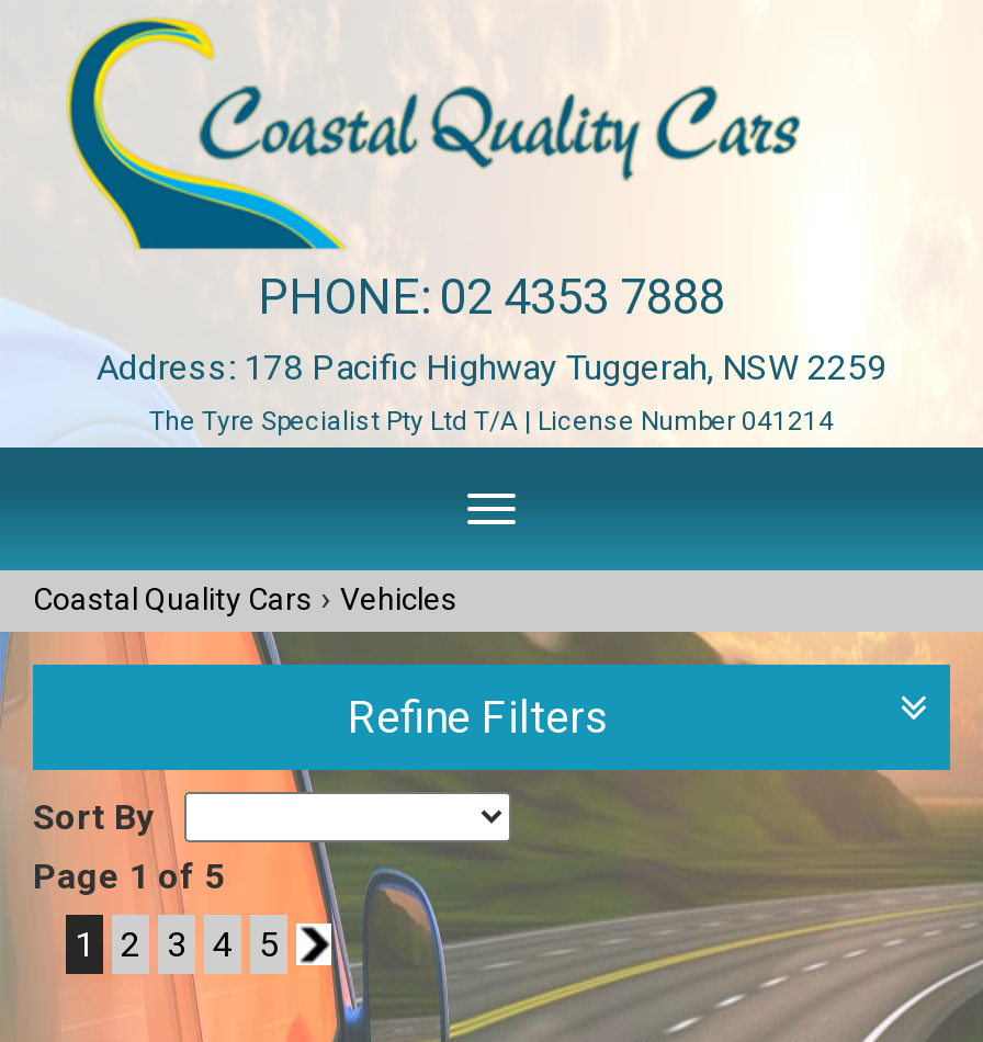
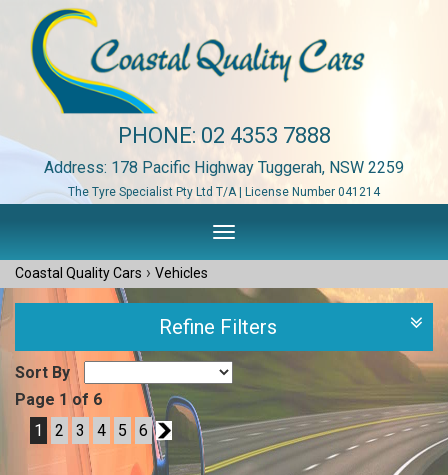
[33,856,224,897] Page 1 of 5 -> [15,390,102,409] Page 1 of 6
none -> [139,421,148,440] 6

